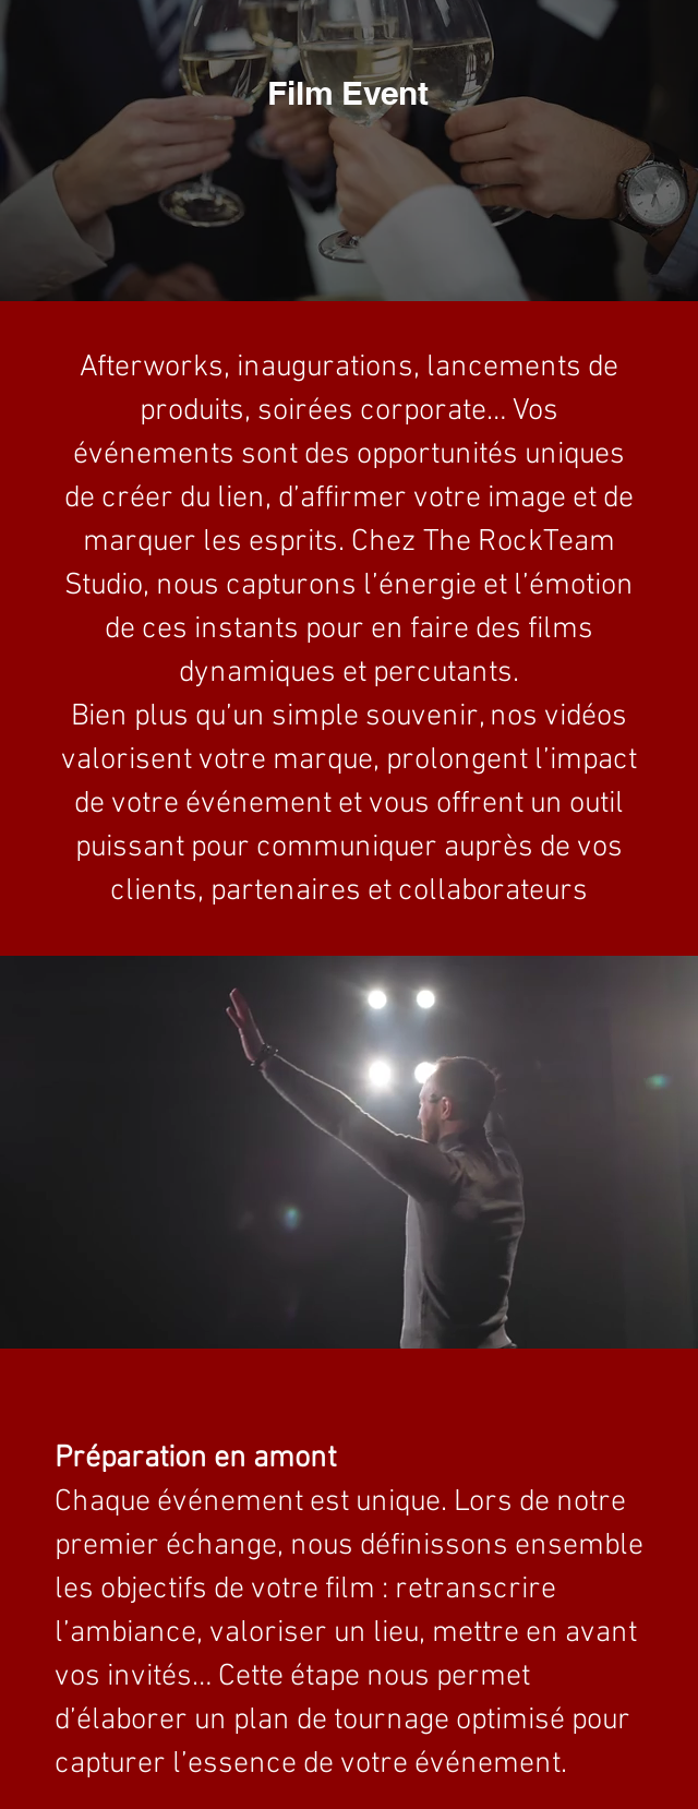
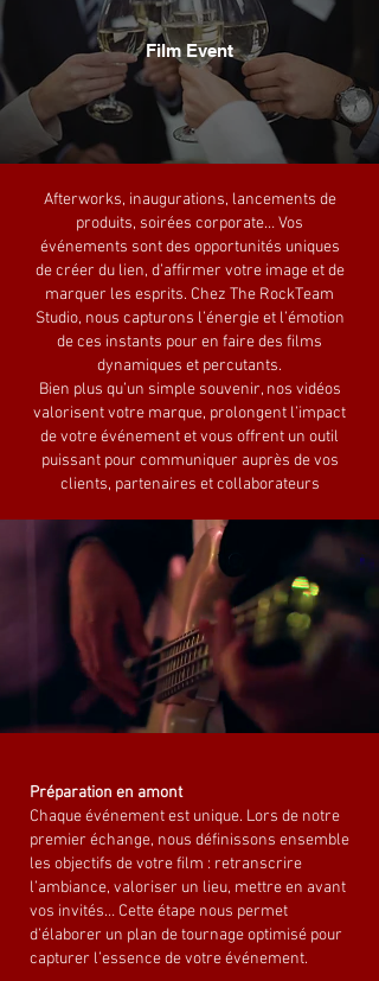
[7,954,691,1351] [image] -> [4,518,375,734] [image]

